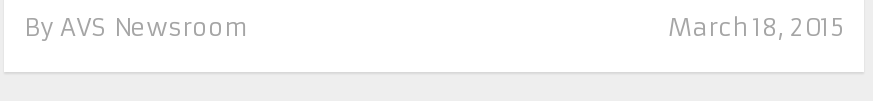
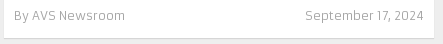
[668,12,844,42] March 18, 2015 -> [305,8,424,23] September 17, 2024

